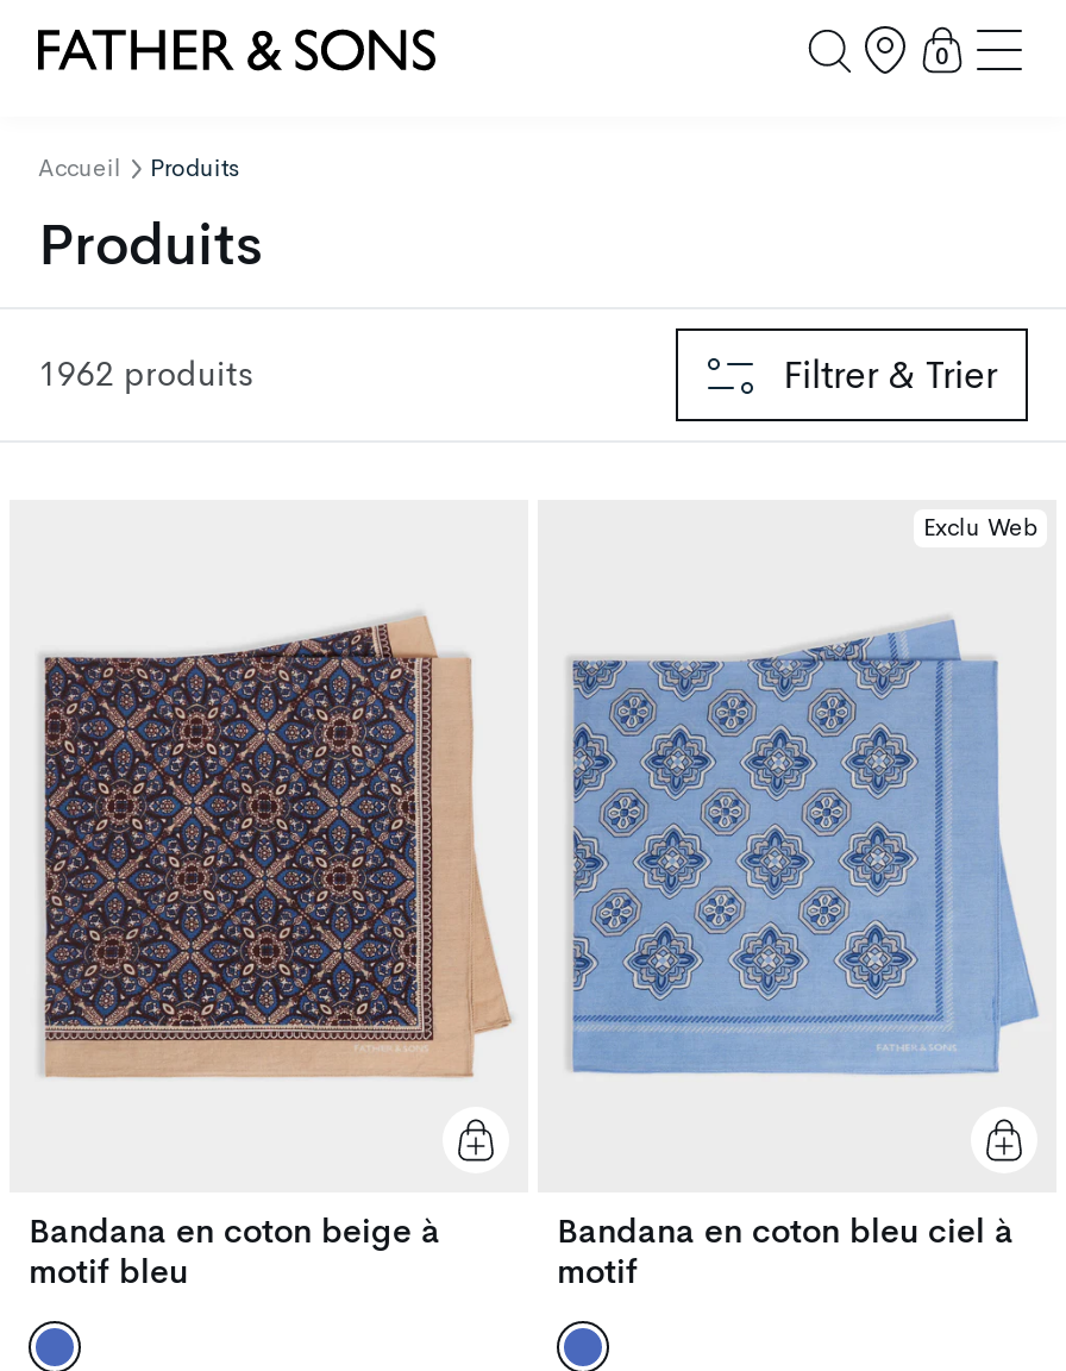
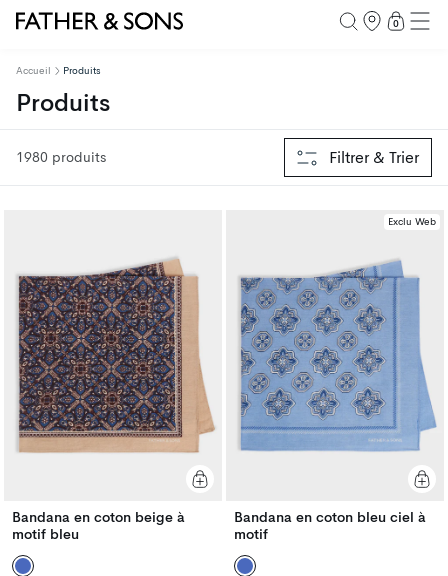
[38,353,252,395] 1962 produits -> [16,148,106,166] 1980 produits

